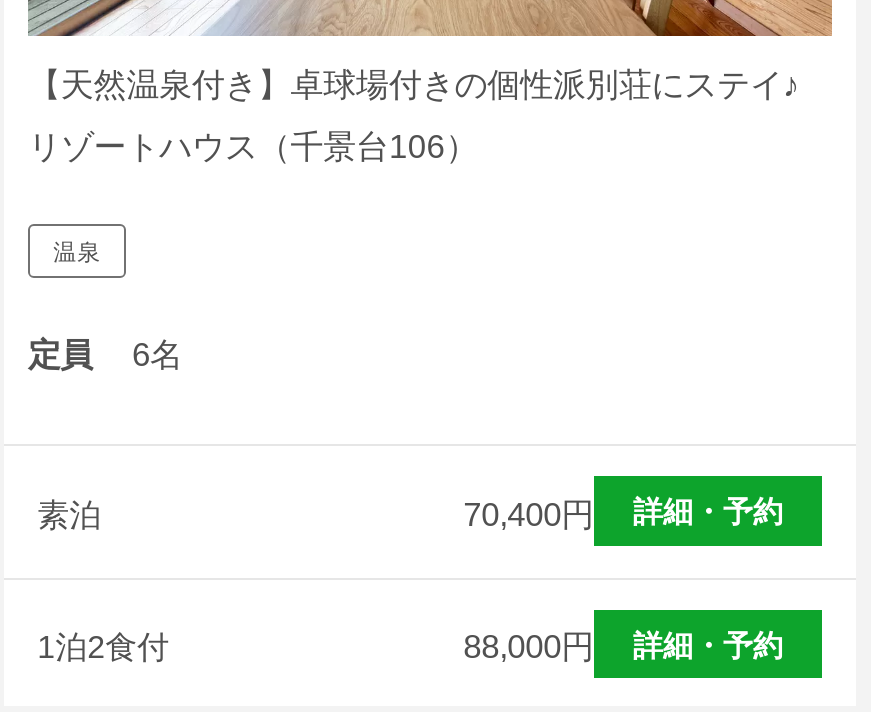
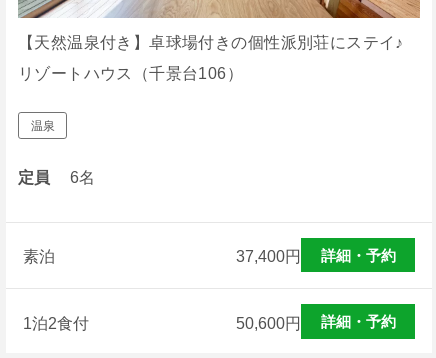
[463,493,783,531] 70,400円 詳細・予約 -> [236,247,395,265] 37,400円 詳細・予約
[463,627,783,664] 88,000円 詳細・予約 -> [236,313,395,332] 50,600円 詳細・予約

